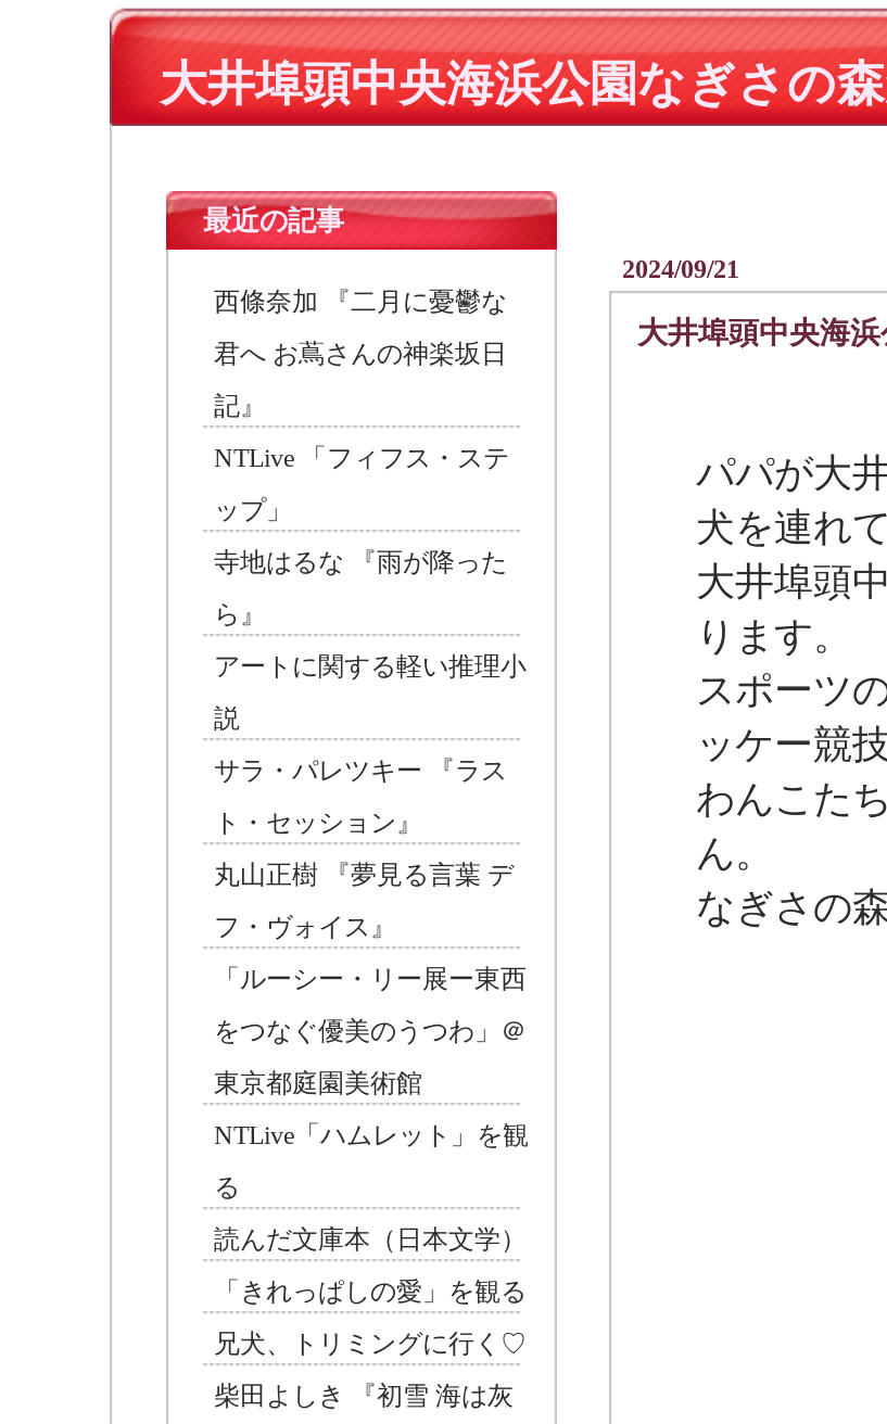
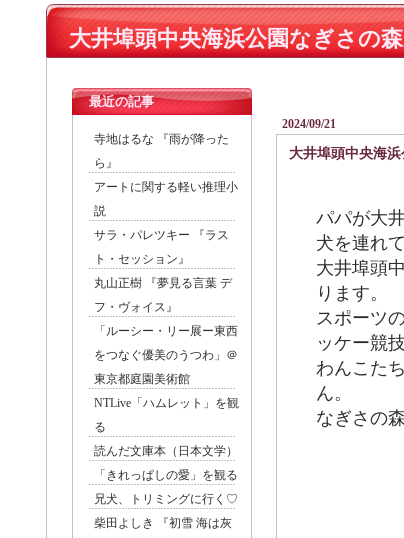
[214,287,509,525] 西條奈加 『二月に憂鬱な | 君へ お蔦さんの神楽坂日 | 記』 | NTLive 「フィフス・ステ | ップ」 -> none

